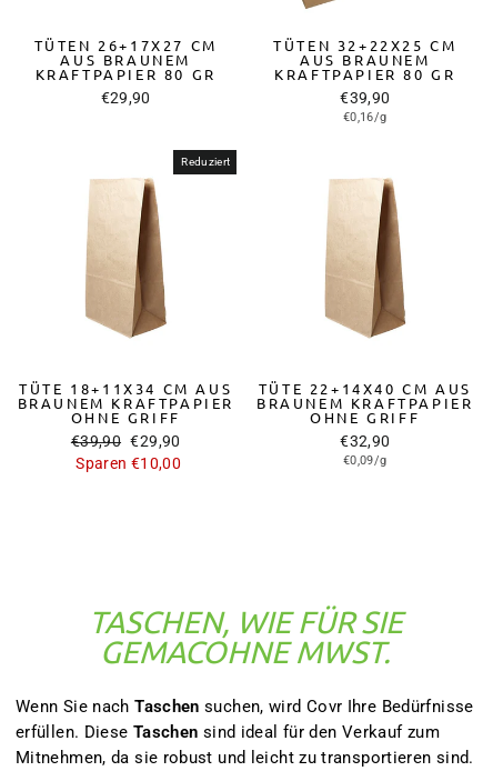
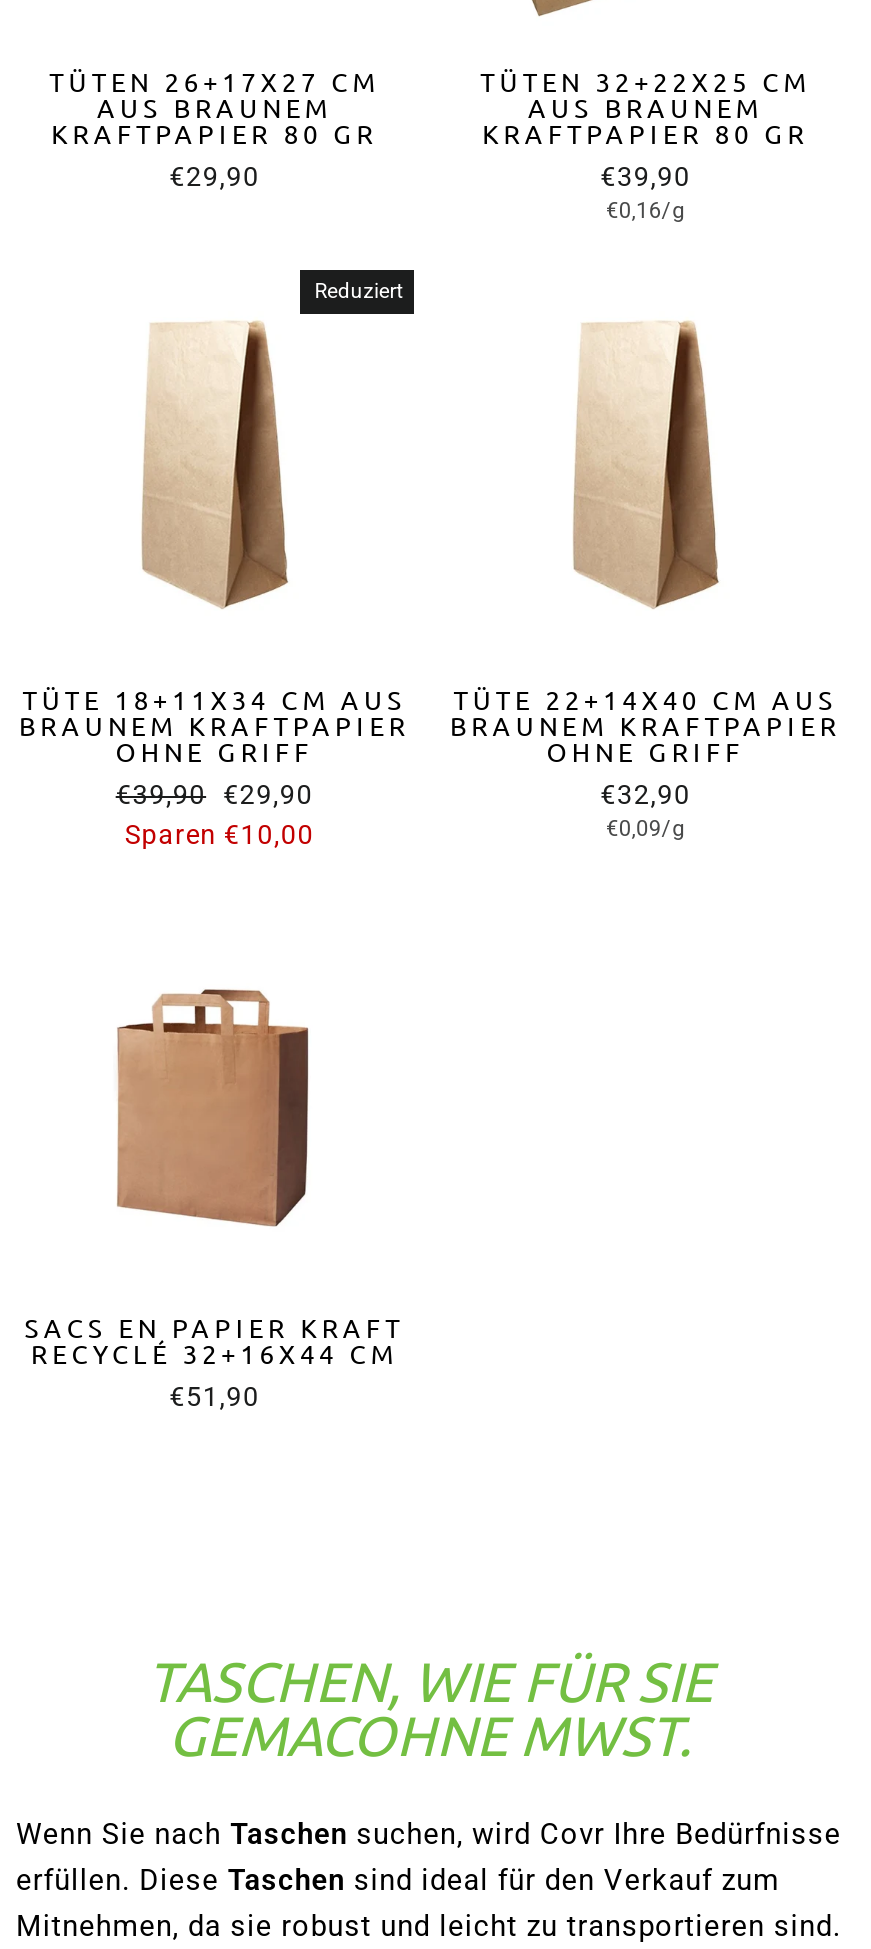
none -> [24,1309,404,1411] SACS EN PAPIER KRAFT | RECYCLÉ 32+16X44 CM | €51,90
none -> [114,986,310,1228] [image]

